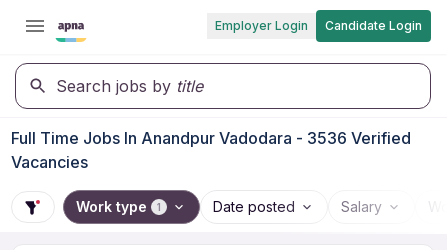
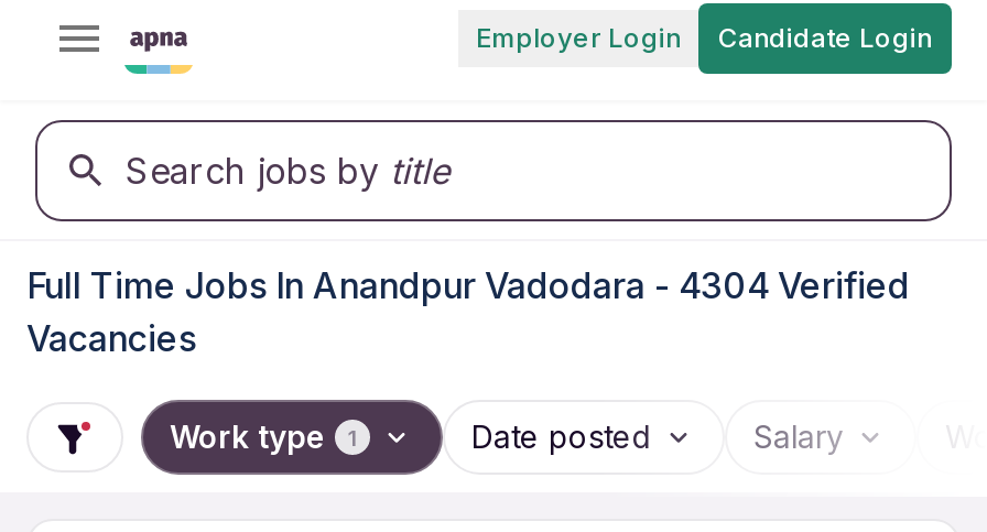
[11,128,411,148] Full Time Jobs In Anandpur Vadodara - 3536 Verified -> [26,263,910,307] Full Time Jobs In Anandpur Vadodara - 4304 Verified

